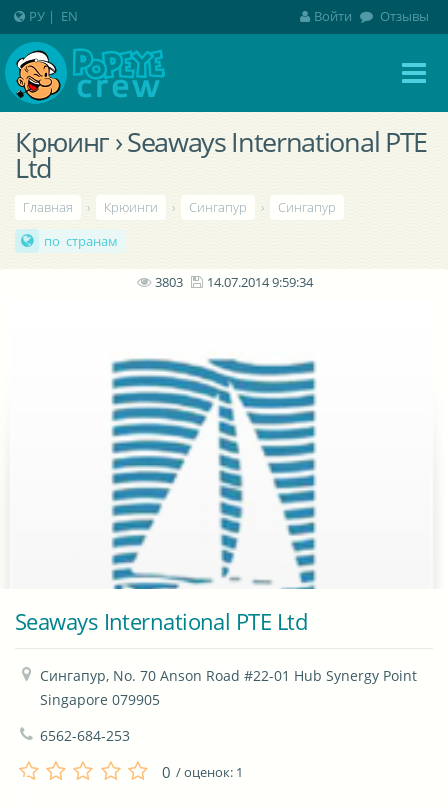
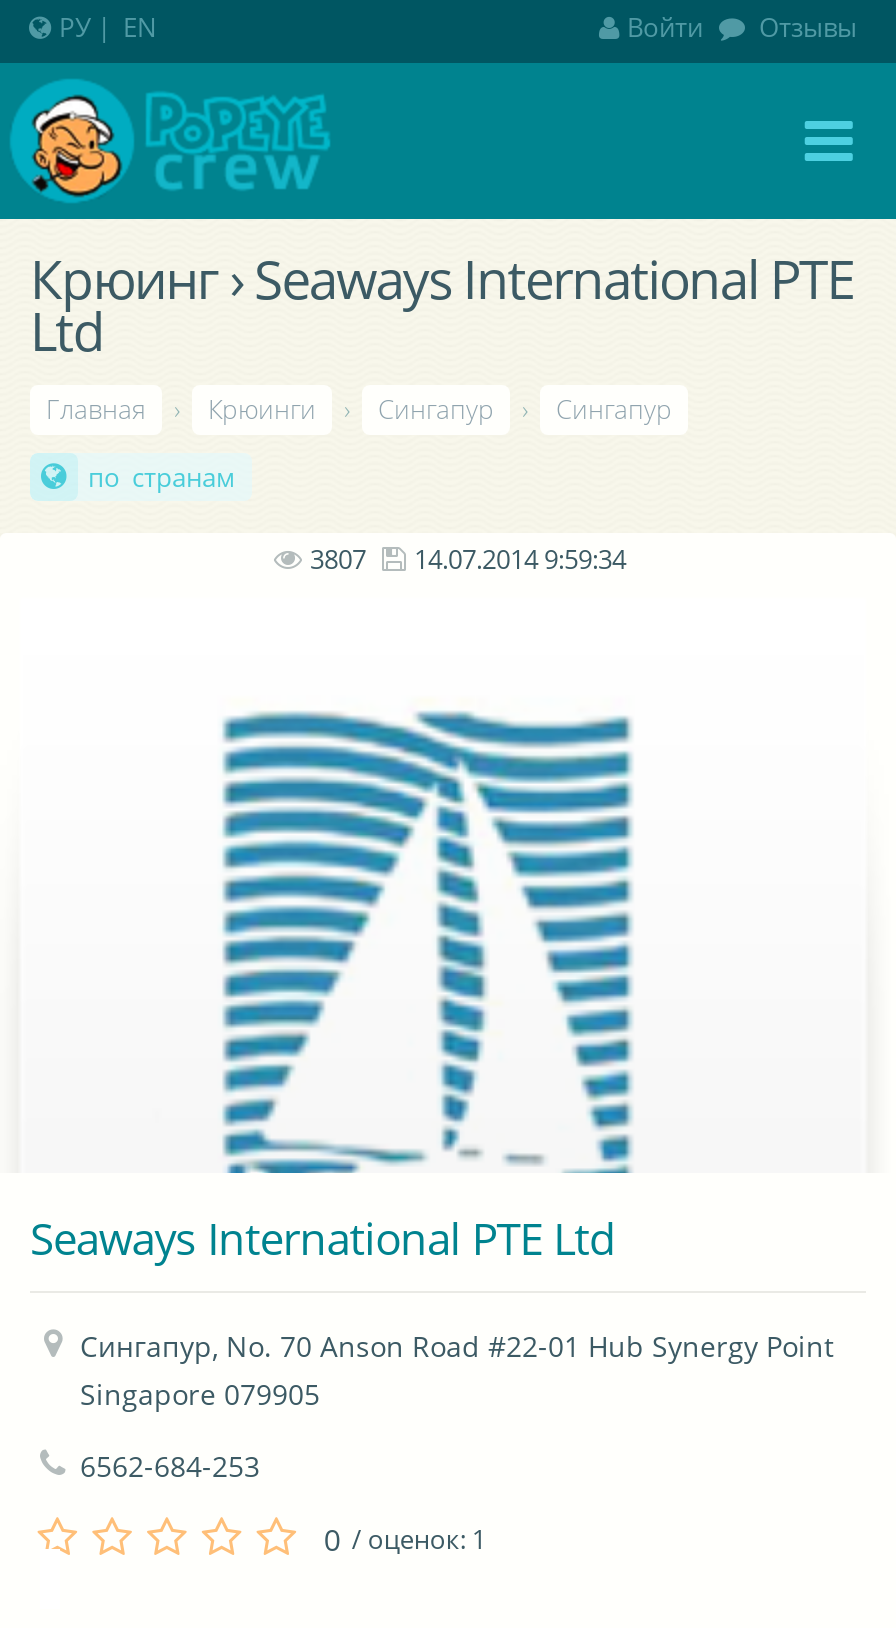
[155,273,313,291] 3803 14.07.2014 9:59:34 -> [310,541,626,577] 3807 14.07.2014 9:59:34

